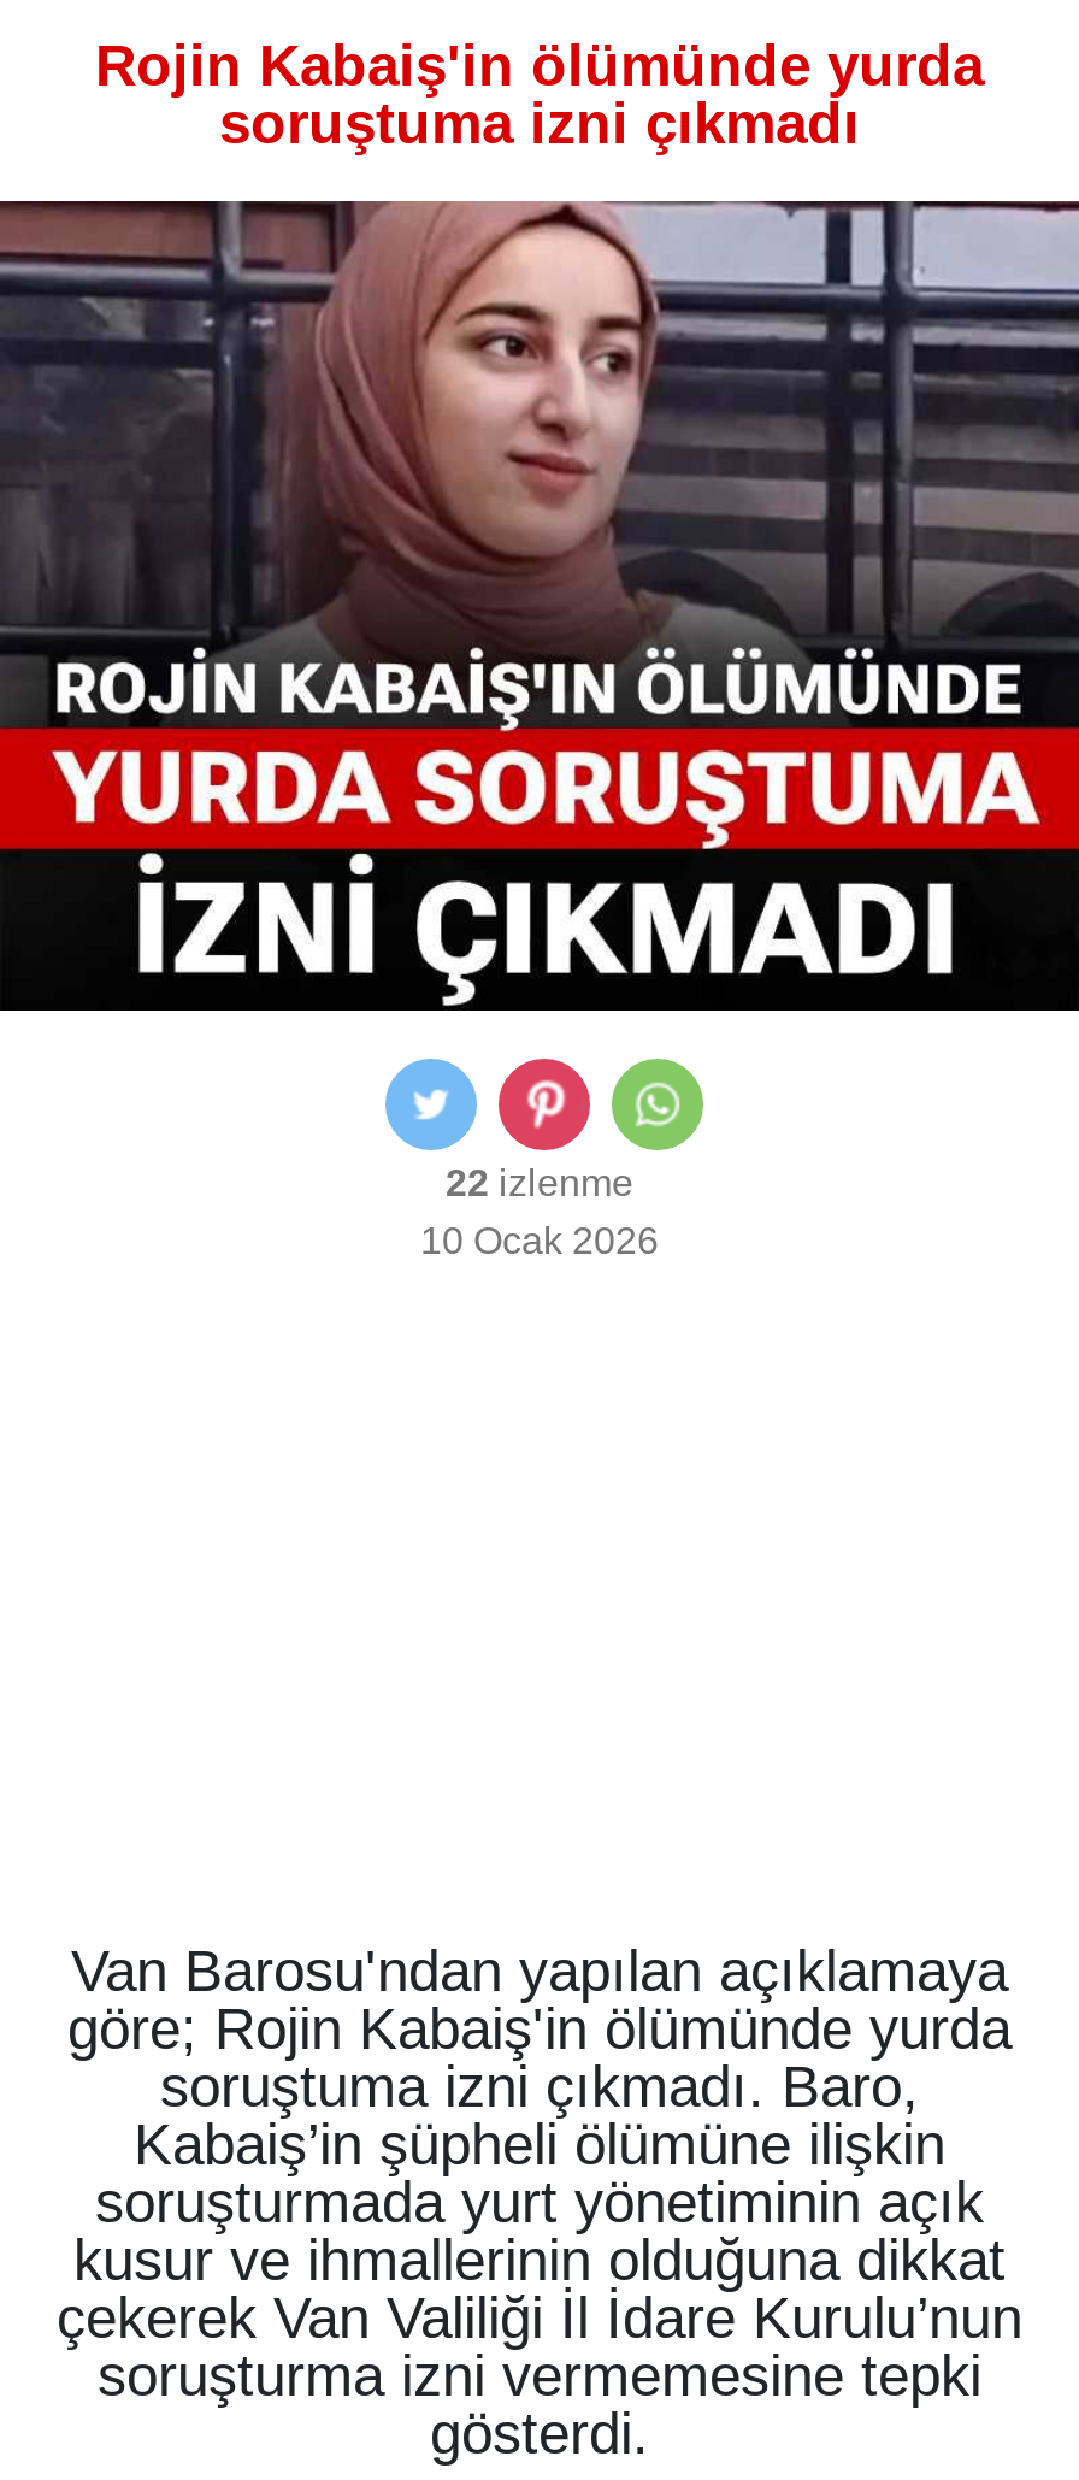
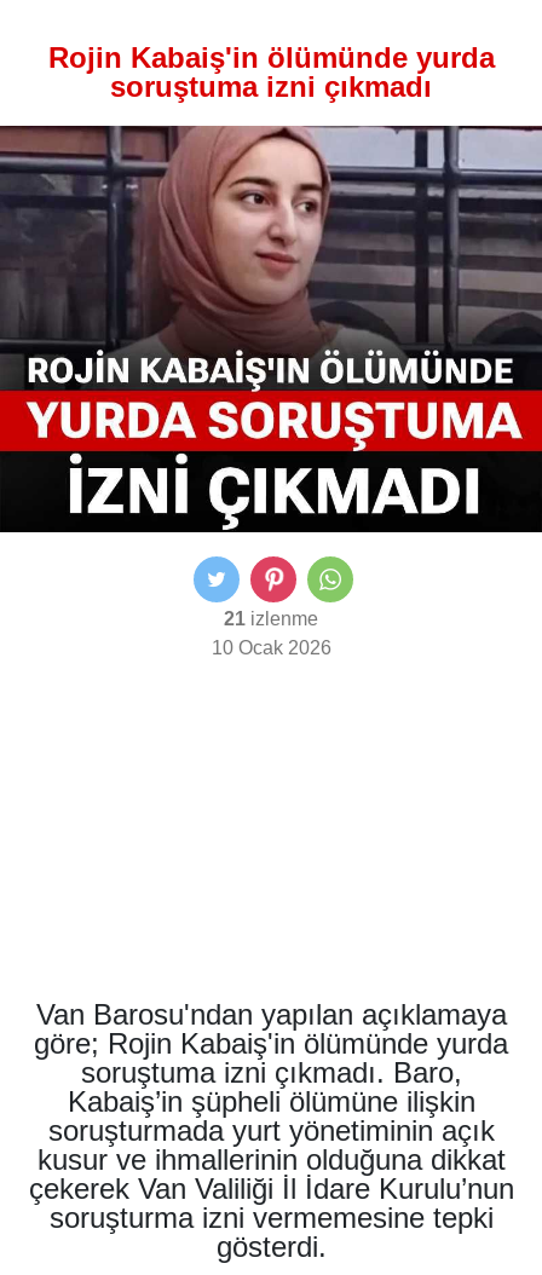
[446,1162,633,1203] 22 izlenme -> [224,608,318,629] 21 izlenme

